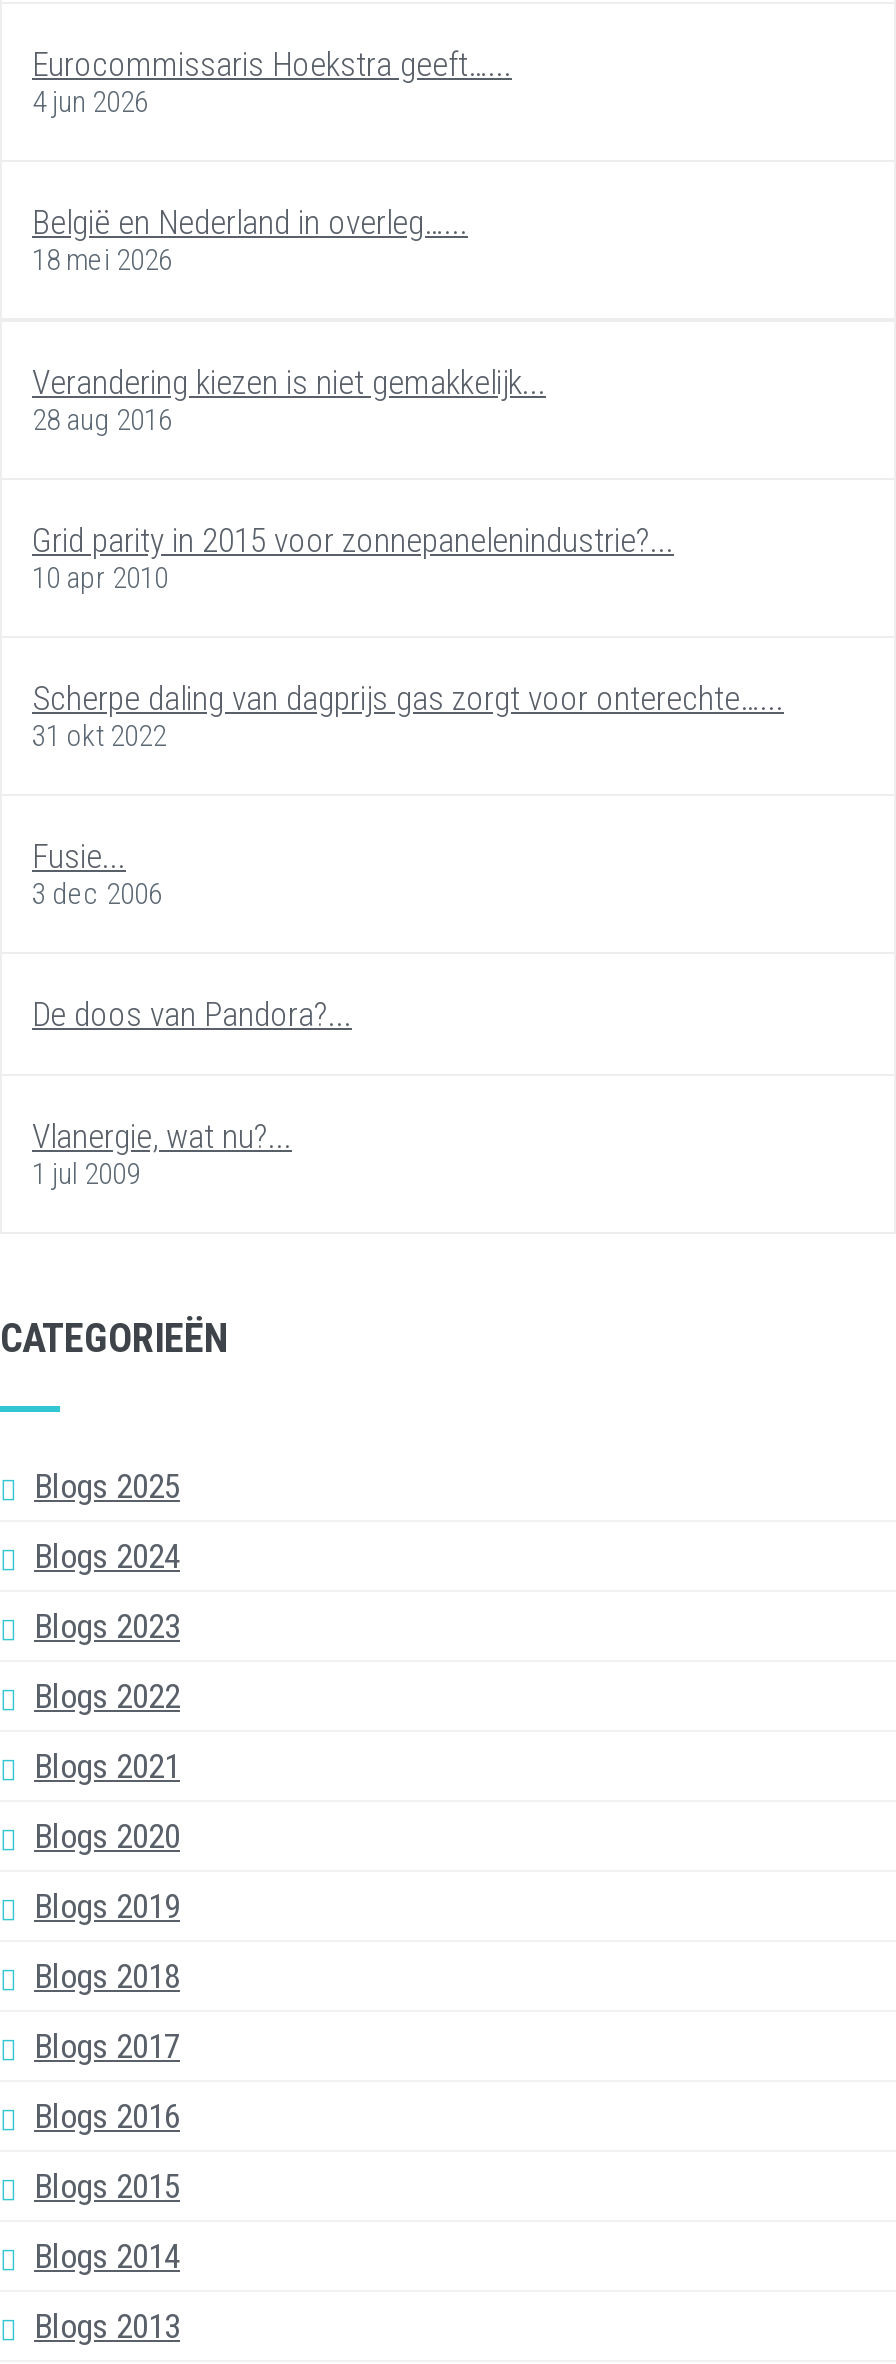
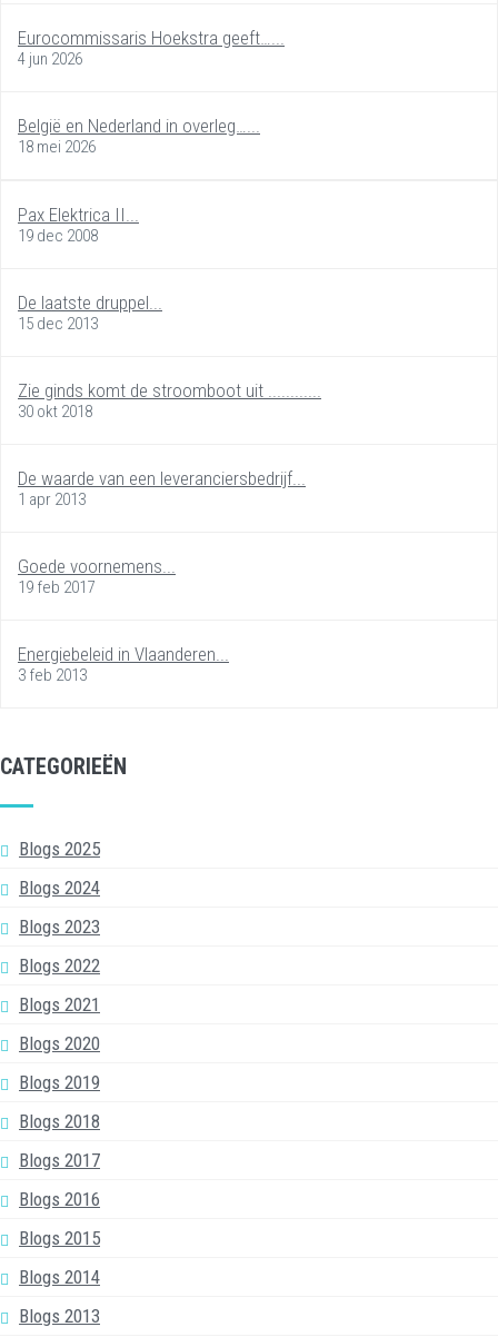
[32,361,546,437] Verandering kiezen is niet gemakkelijk... | 28 aug 2016 -> [18,203,139,245] Pax Elektrica II... | 19 dec 2008
[32,519,674,595] Grid parity in 2015 voor zonnepanelenindustrie?... | 10 apr 2010 -> [18,291,162,333] De laatste druppel... | 15 dec 2013
[32,677,784,753] Scherpe daling van dagprijs gas zorgt voor onterechte…... | 31 okt 2022 -> [18,379,321,421] Zie ginds komt de stroomboot uit ............ | 30 okt 2018
[32,835,162,911] Fusie... | 3 dec 2006 -> [18,467,306,509] De waarde van een leveranciersbedrijf... | 1 apr 2013
[32,993,352,1033] De doos van Pandora?... -> [18,555,176,597] Goede voornemens... | 19 feb 2017
[32,1115,292,1191] Vlanergie, wat nu?... | 1 jul 2009 -> [18,642,229,685] Energiebeleid in Vlaanderen... | 3 feb 2013

